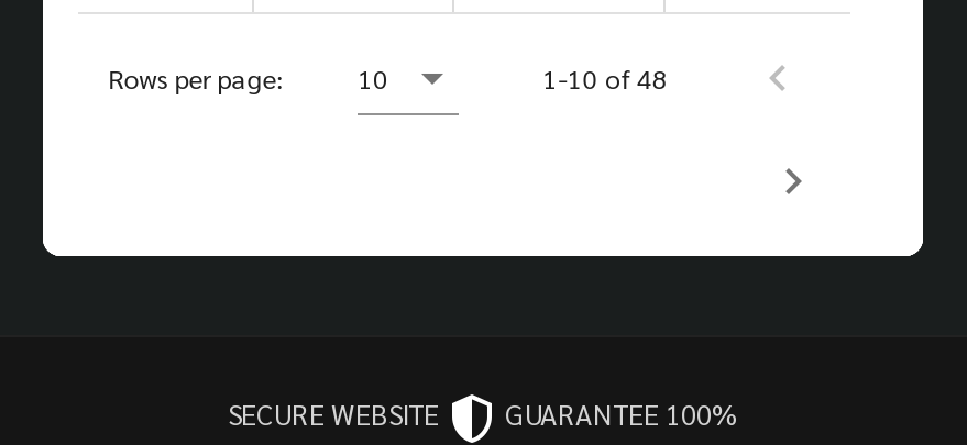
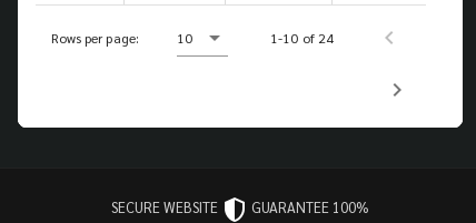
[542,60,668,95] 1-10 of 48 -> [270,29,334,46] 1-10 of 24

